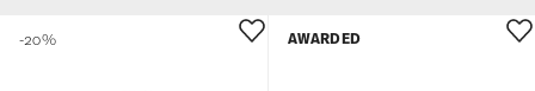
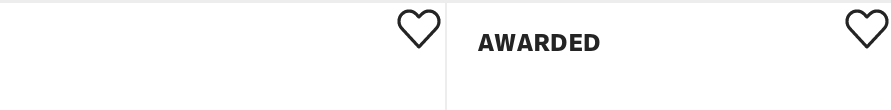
[19,29,56,48] -20% -> none

